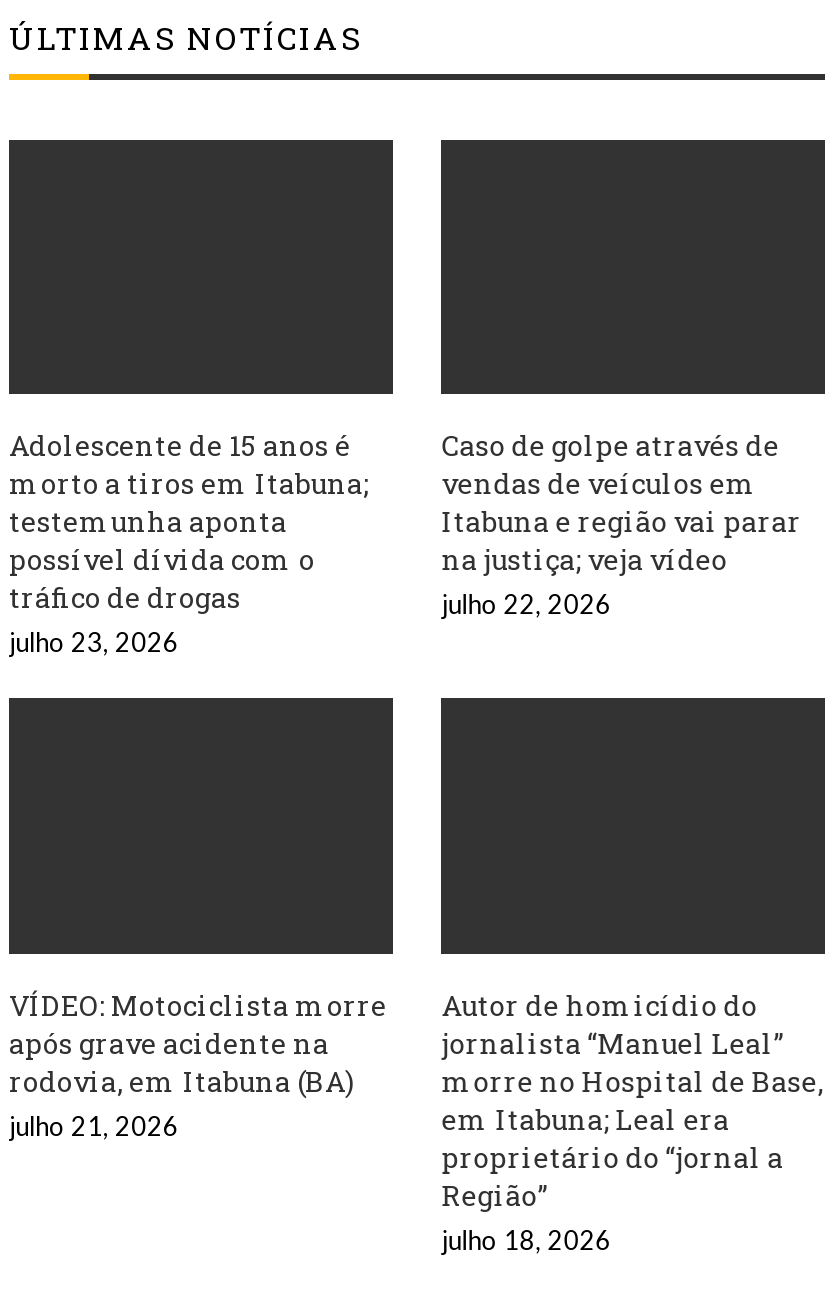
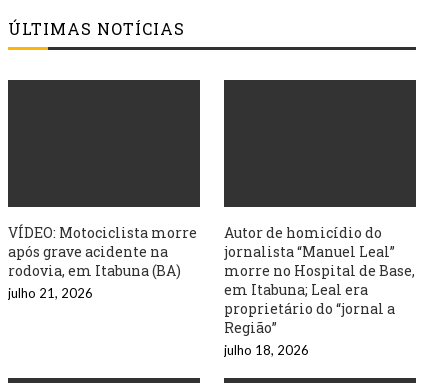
[9,427,369,659] Adolescente de 15 anos é | morto a tiros em Itabuna; | testemunha aponta | possível dívida com o | tráfico de drogas | julho 23, 2026 -> none
[441,427,801,621] Caso de golpe através de | vendas de veículos em | Itabuna e região vai parar | na justiça; veja vídeo | julho 22, 2026 -> none

